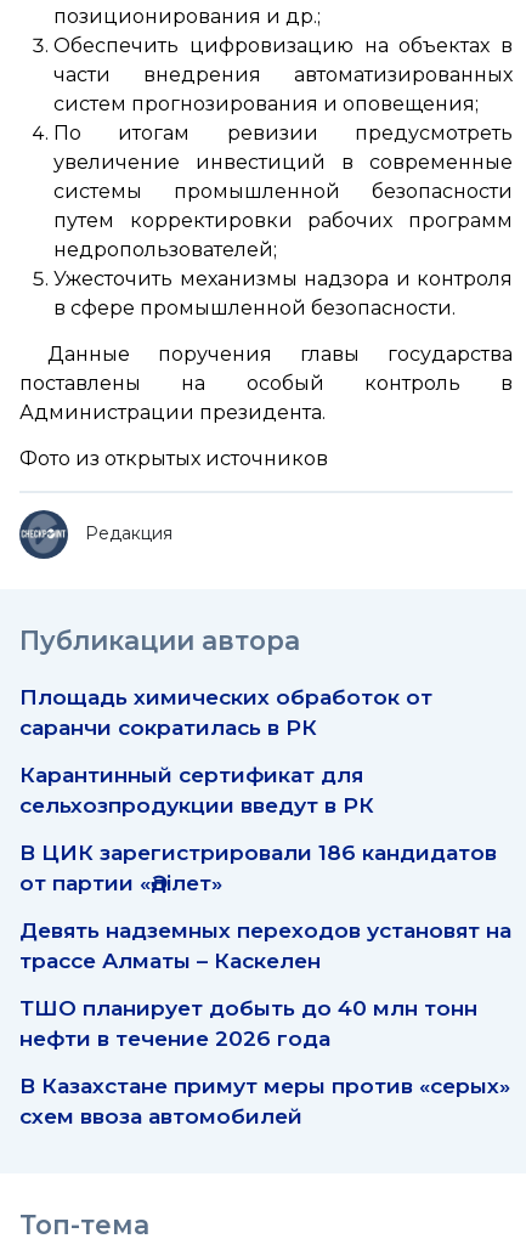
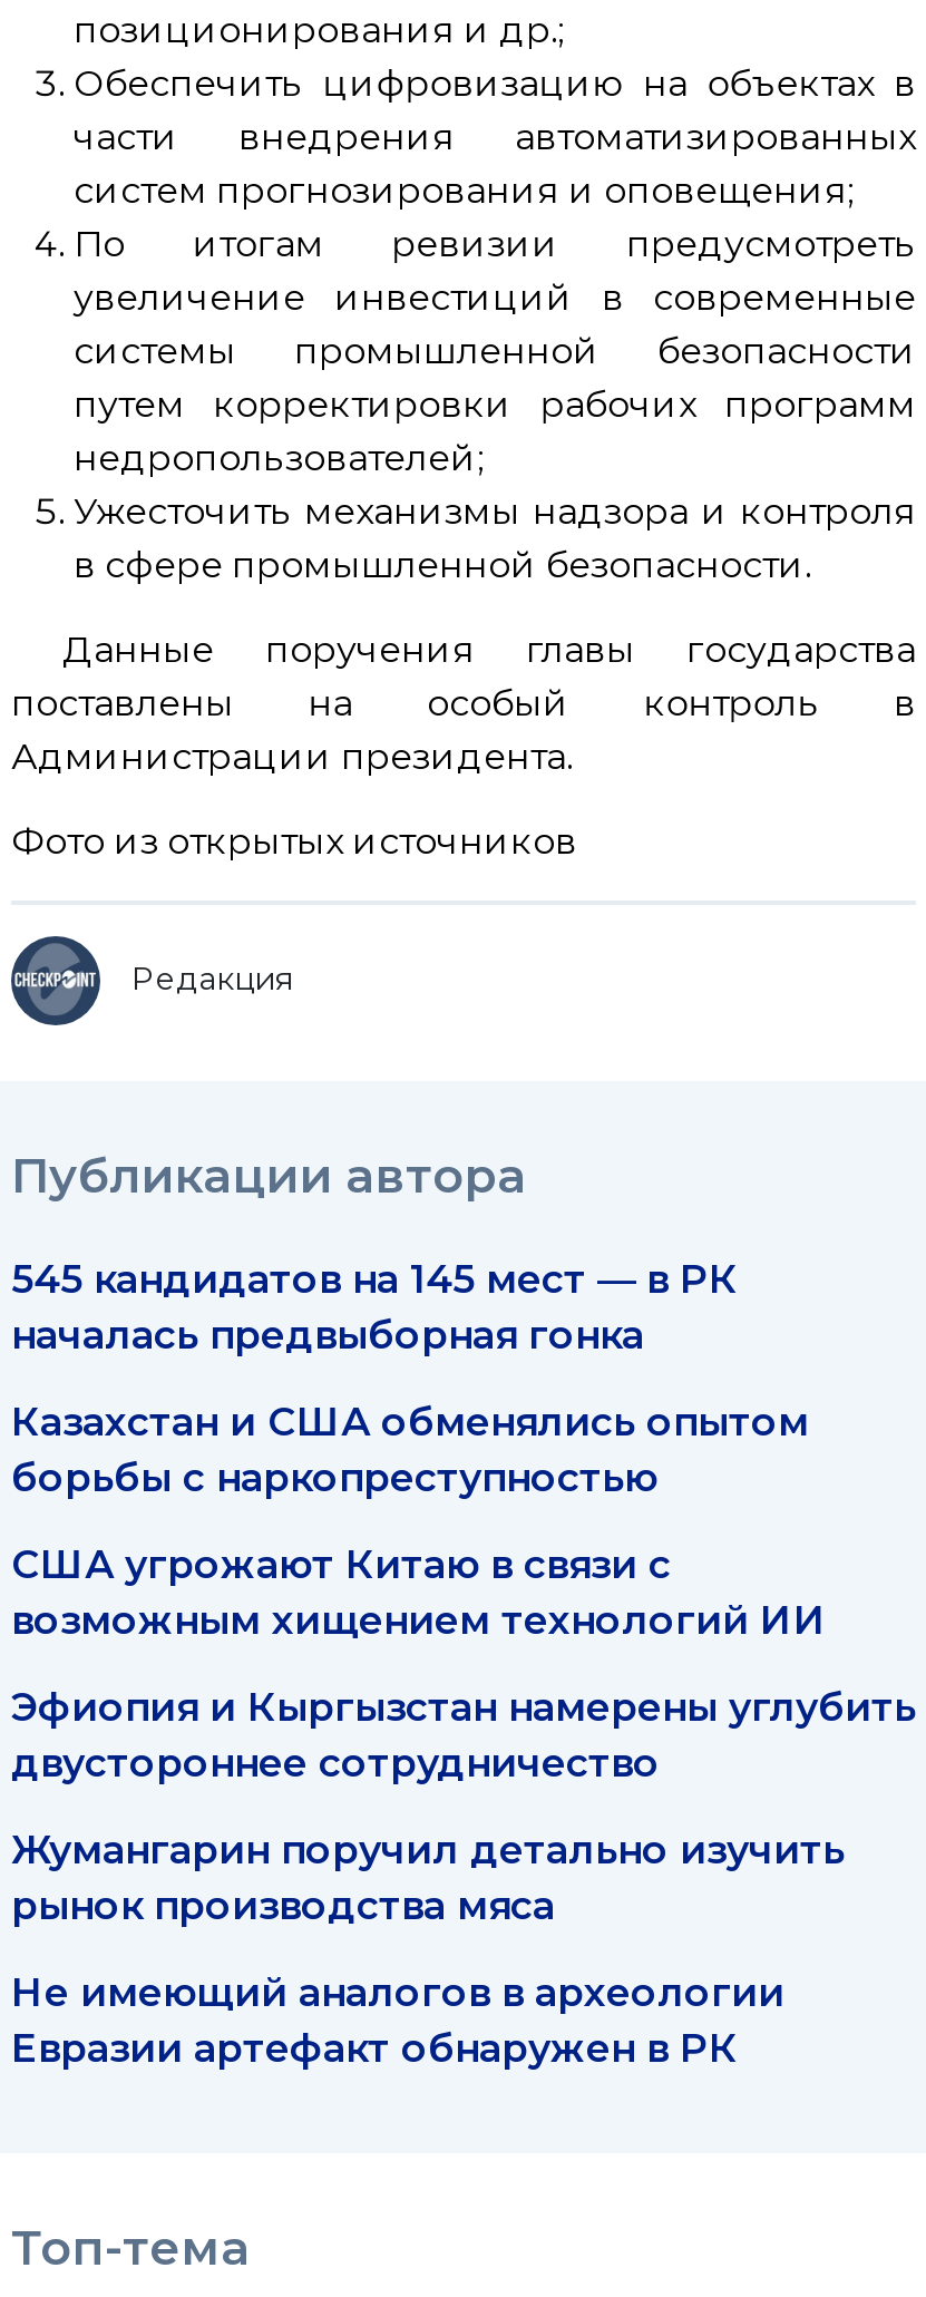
[19,684,432,740] Площадь химических обработок от | саранчи сократилась в РК -> [11,1255,738,1357] 545 кандидатов на 145 мест — в РК | началась предвыборная гонка
[19,762,374,817] Карантинный сертификат для | сельхозпродукции введут в РК -> [11,1397,809,1500] Казахстан и США обменялись опытом | борьбы с наркопреступностью
[19,839,497,895] В ЦИК зарегистрировали 186 кандидатов | от партии «Әділет» -> [11,1540,827,1643] США угрожают Китаю в связи с | возможным хищением технологий ИИ
[19,917,511,973] Девять надземных переходов установят на | трассе Алматы – Каскелен -> [11,1683,916,1785] Эфиопия и Кыргызстан намерены углубить | двустороннее сотрудничество
[19,995,477,1051] ТШО планирует добыть до 40 млн тонн | нефти в течение 2026 года -> [11,1825,845,1928] Жумангарин поручил детально изучить | рынок производства мяса
[19,1073,510,1128] В Казахстане примут меры против «серых» | схем ввоза автомобилей -> [11,1968,784,2071] Не имеющий аналогов в археологии | Евразии артефакт обнаружен в РК

